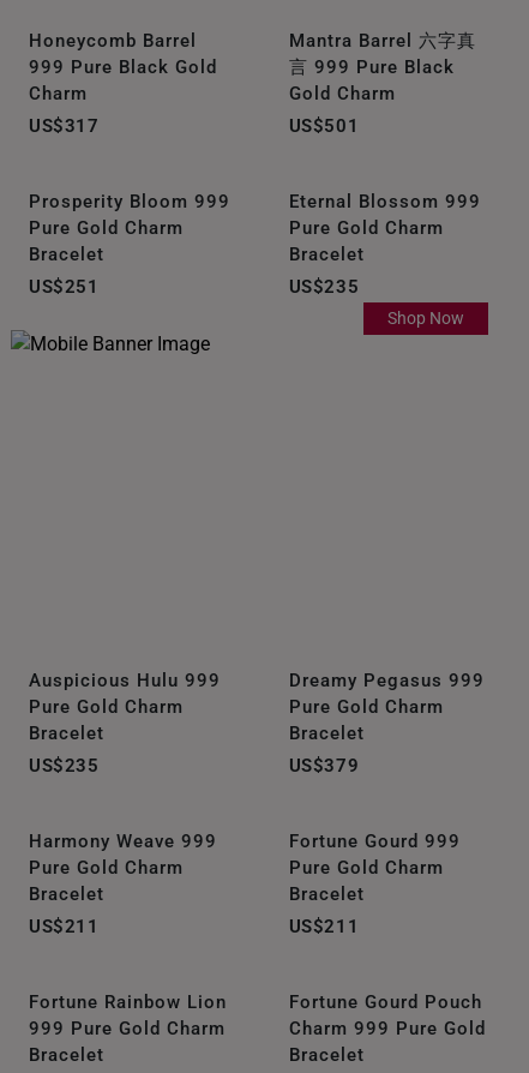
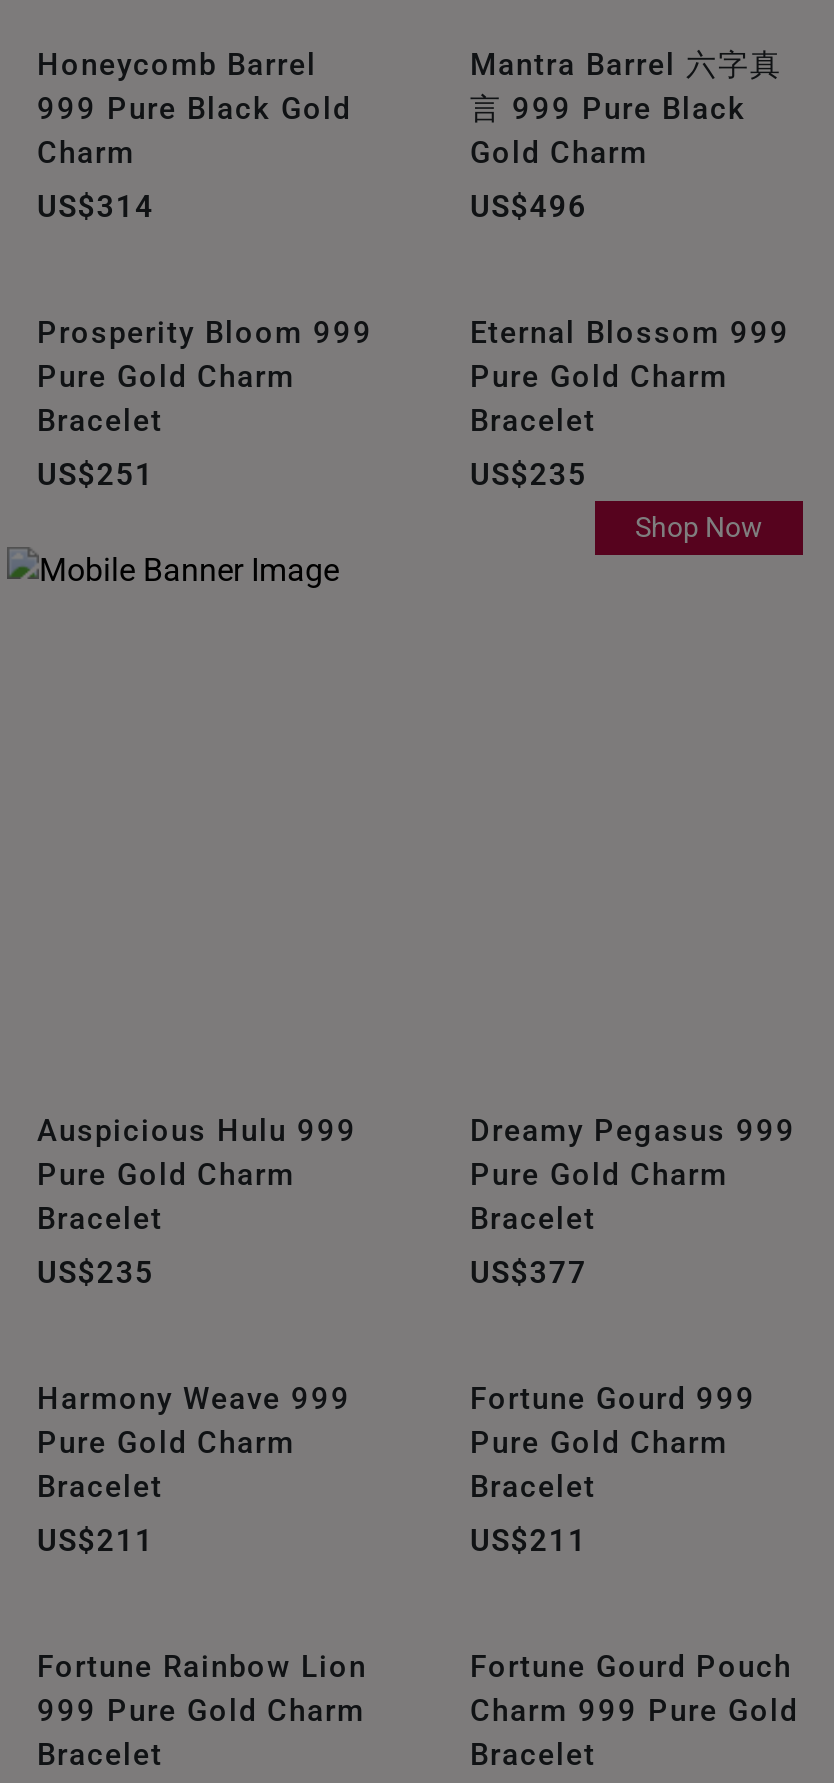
[29,115,99,137] US$317 -> [37,189,154,225] US$314
[288,115,359,137] US$501 -> [470,189,587,225] US$496
[288,755,359,777] US$379 -> [470,1255,587,1291] US$377

